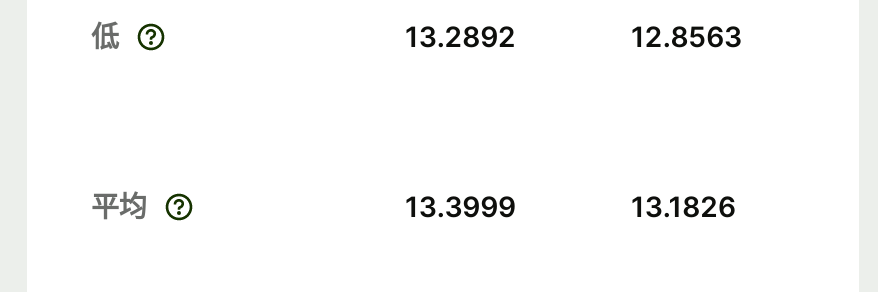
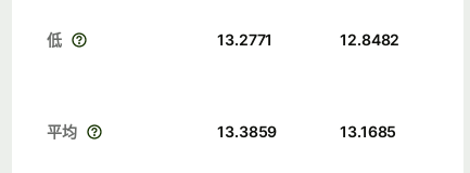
[405,19,516,53] 13.2892 -> [217,30,273,49] 13.2771
[631,19,742,53] 12.8563 -> [340,30,400,49] 12.8482
[405,189,516,223] 13.3999 -> [217,122,277,141] 13.3859
[631,189,736,223] 13.1826 -> [340,122,397,141] 13.1685

